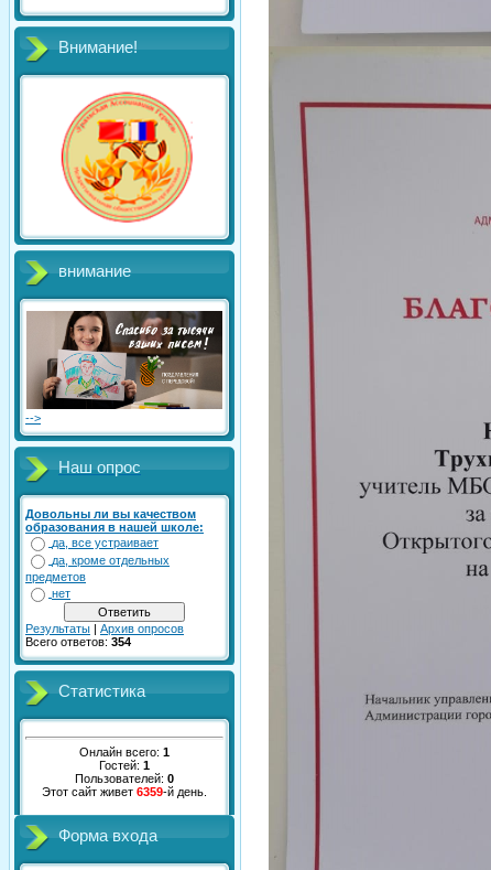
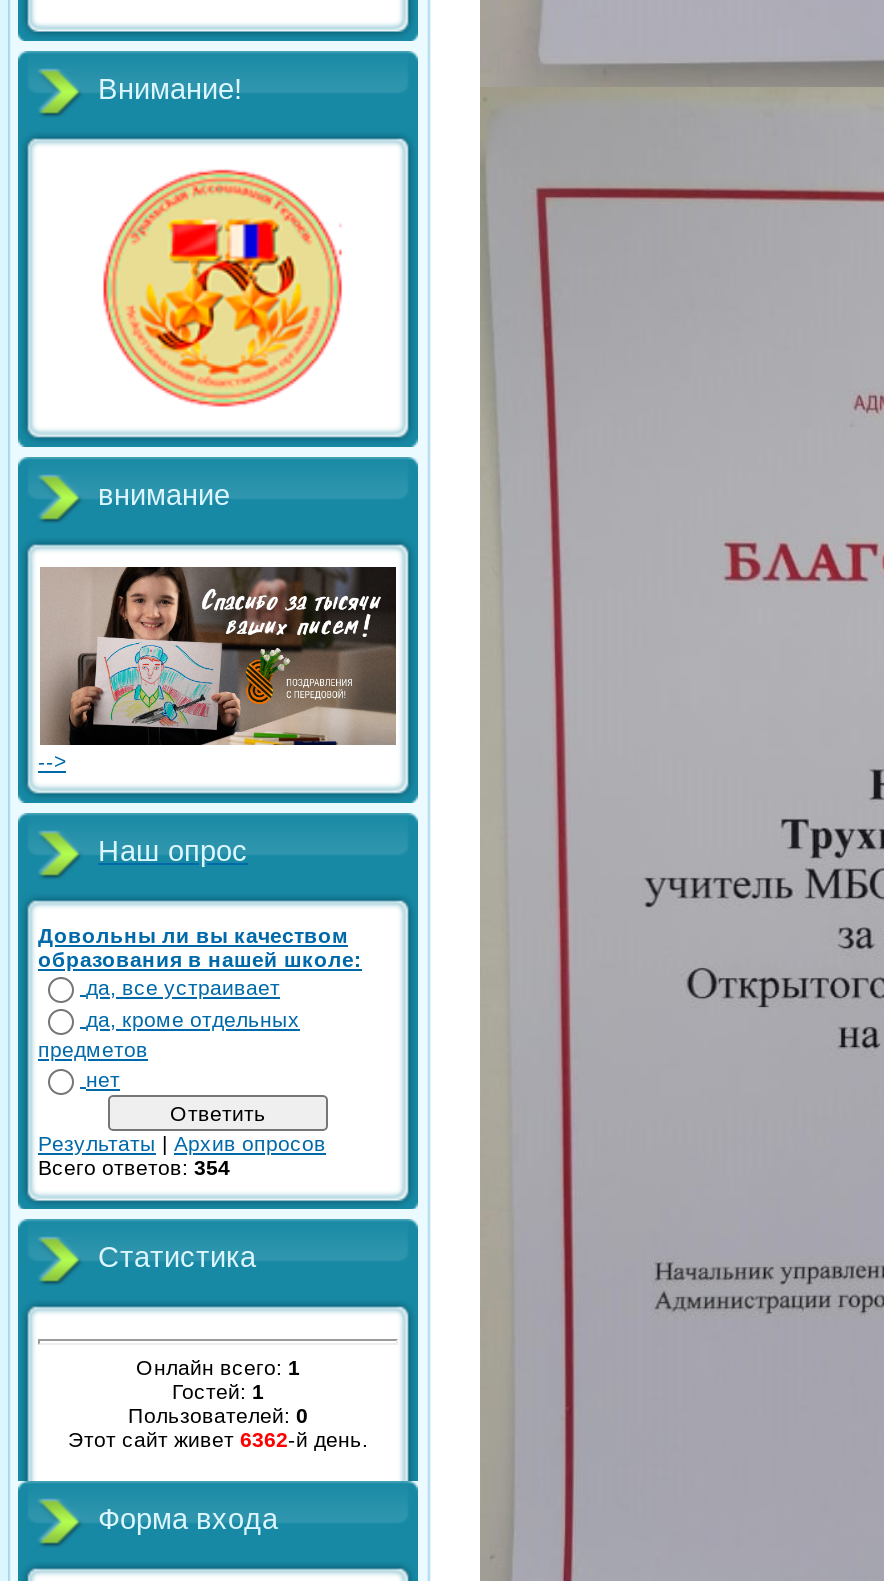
[42,785,207,799] Этот сайт живет 6359-й день. -> [68,1427,368,1451] Этот сайт живет 6362-й день.

